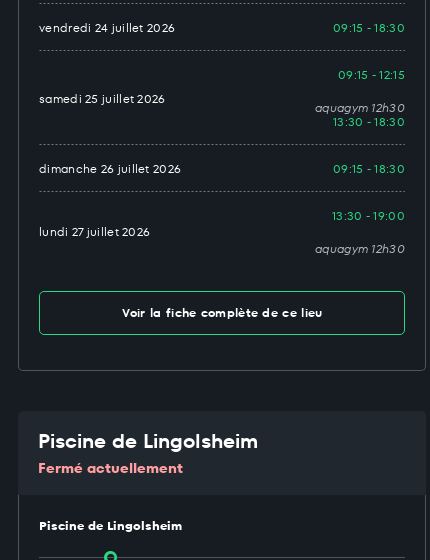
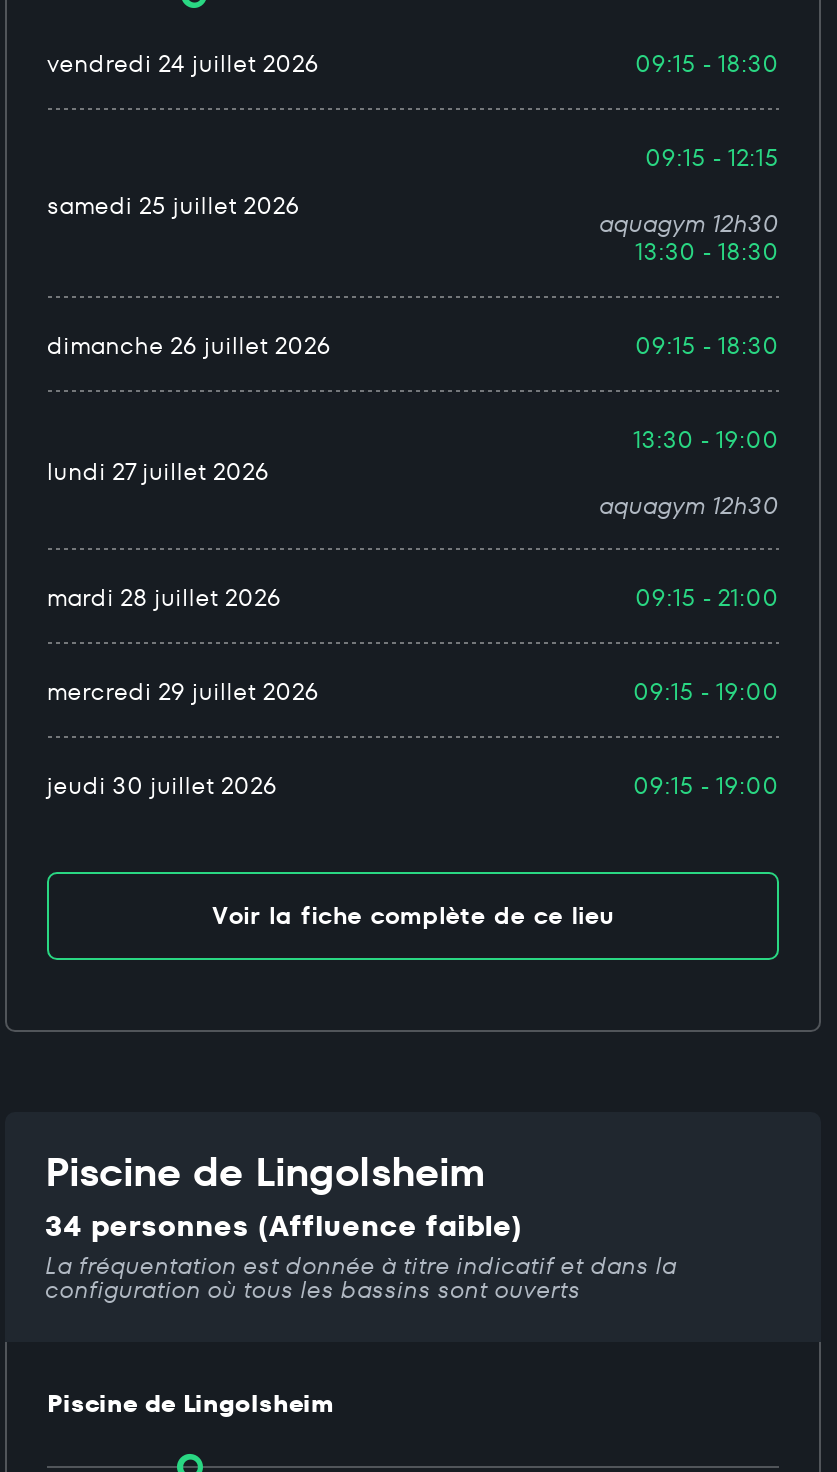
none -> [47,580,779,802] mardi 28 juillet 2026 | 09:15 - 21:00 | mercredi 29 juillet 2026 | 09:15 - 19:00 | jeudi 30 juillet 2026 | 09:15 - 19:00
[38,458,183,478] Fermé actuellement -> [45,1206,677,1306] 34 personnes (Affluence faible) | La fréquentation est donnée à titre indicatif et dans la | configuration où tous les bassins sont ouverts

